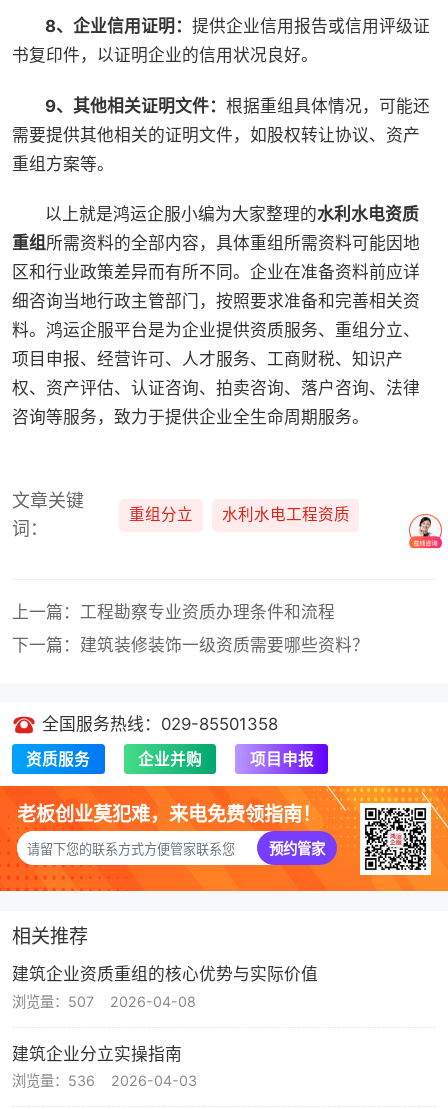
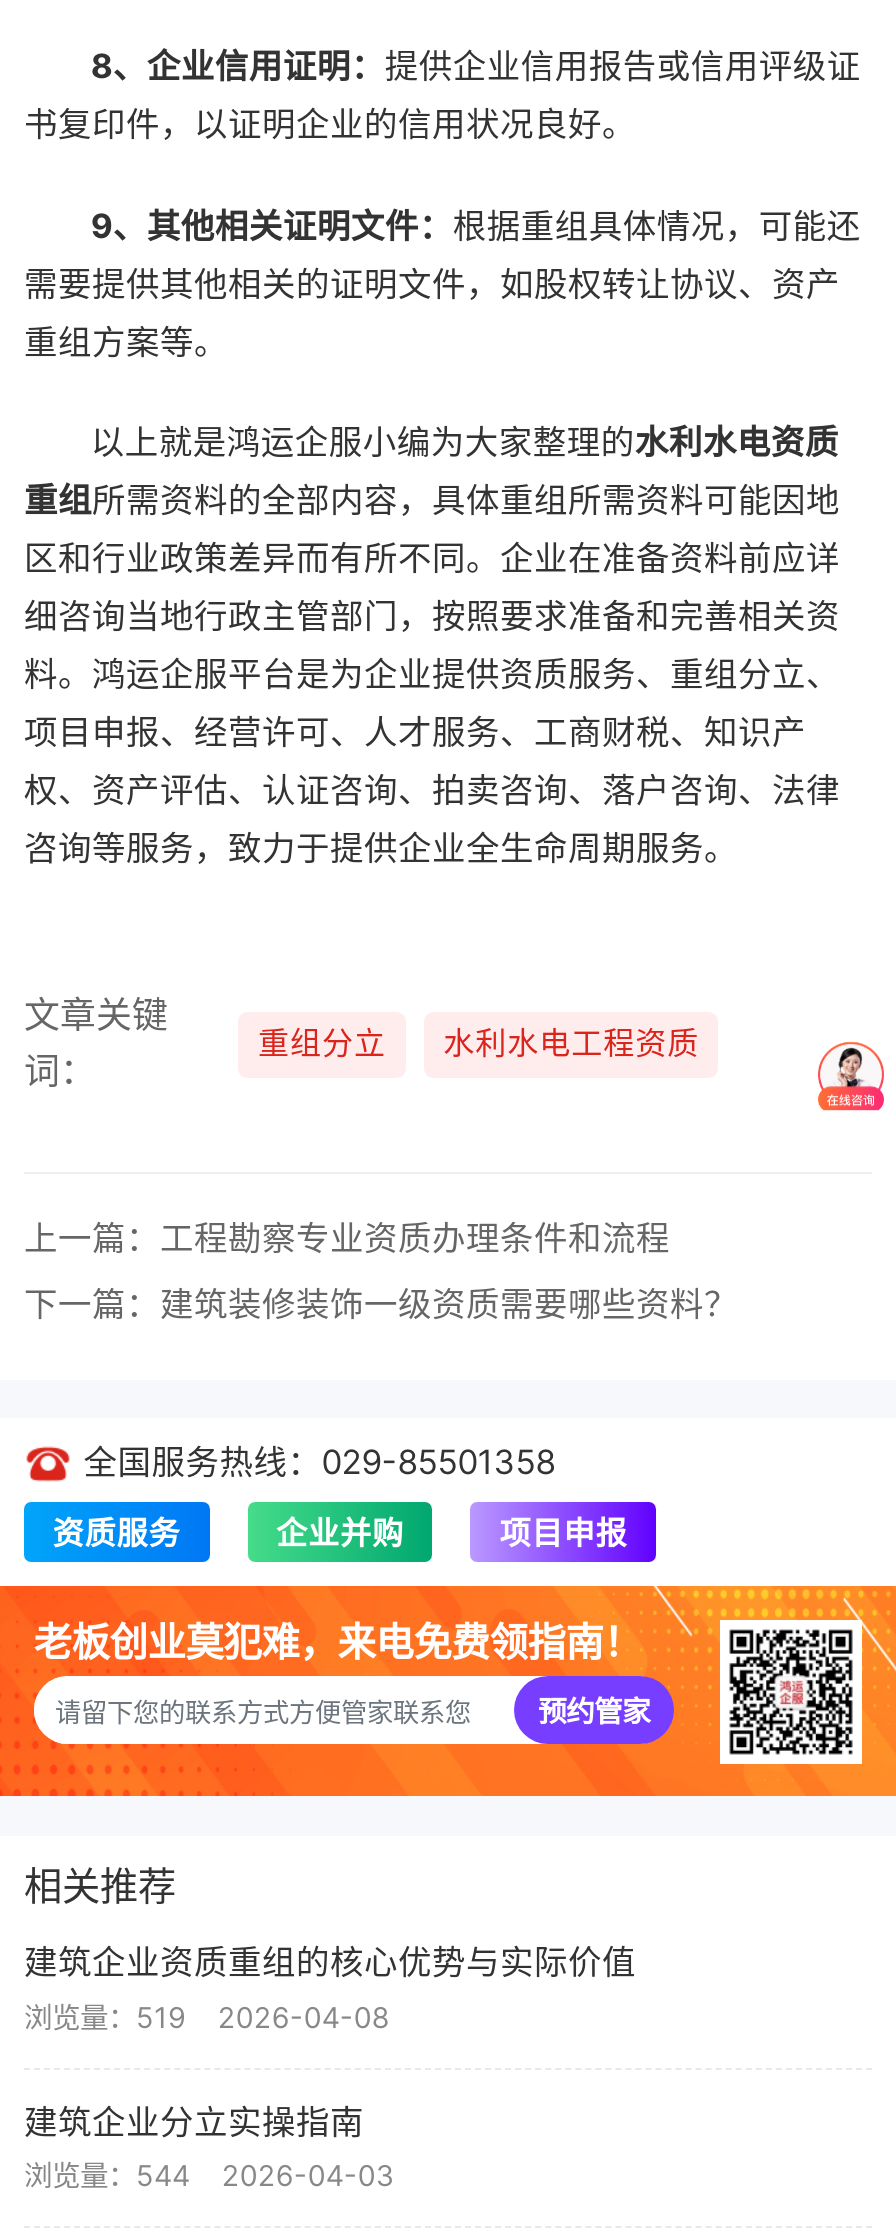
[12,993,196,1010] 浏览量：507 2026-04-08 -> [24,2000,390,2034] 浏览量：519 2026-04-08
[12,1072,197,1089] 浏览量：536 2026-04-03 -> [24,2159,394,2193] 浏览量：544 2026-04-03

